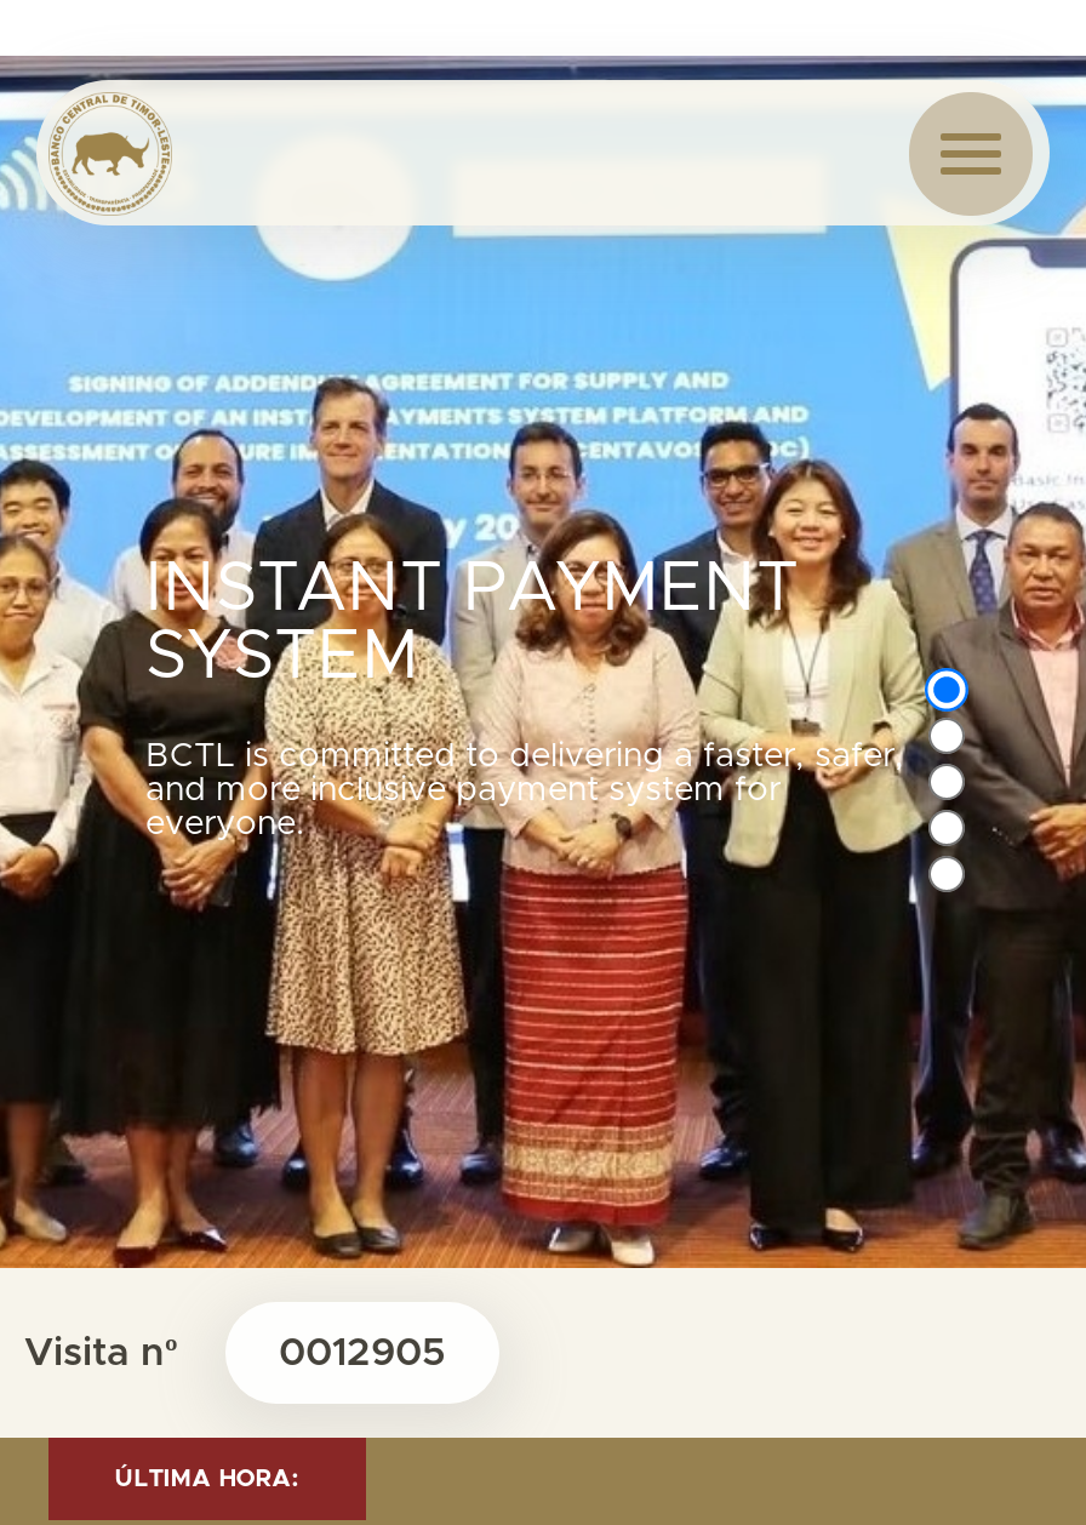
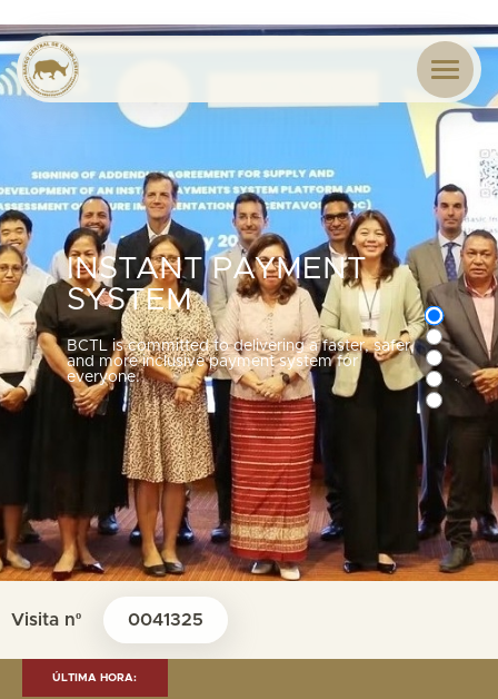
[279,1333,446,1372] 0012905 -> [128,611,203,629] 0041325

